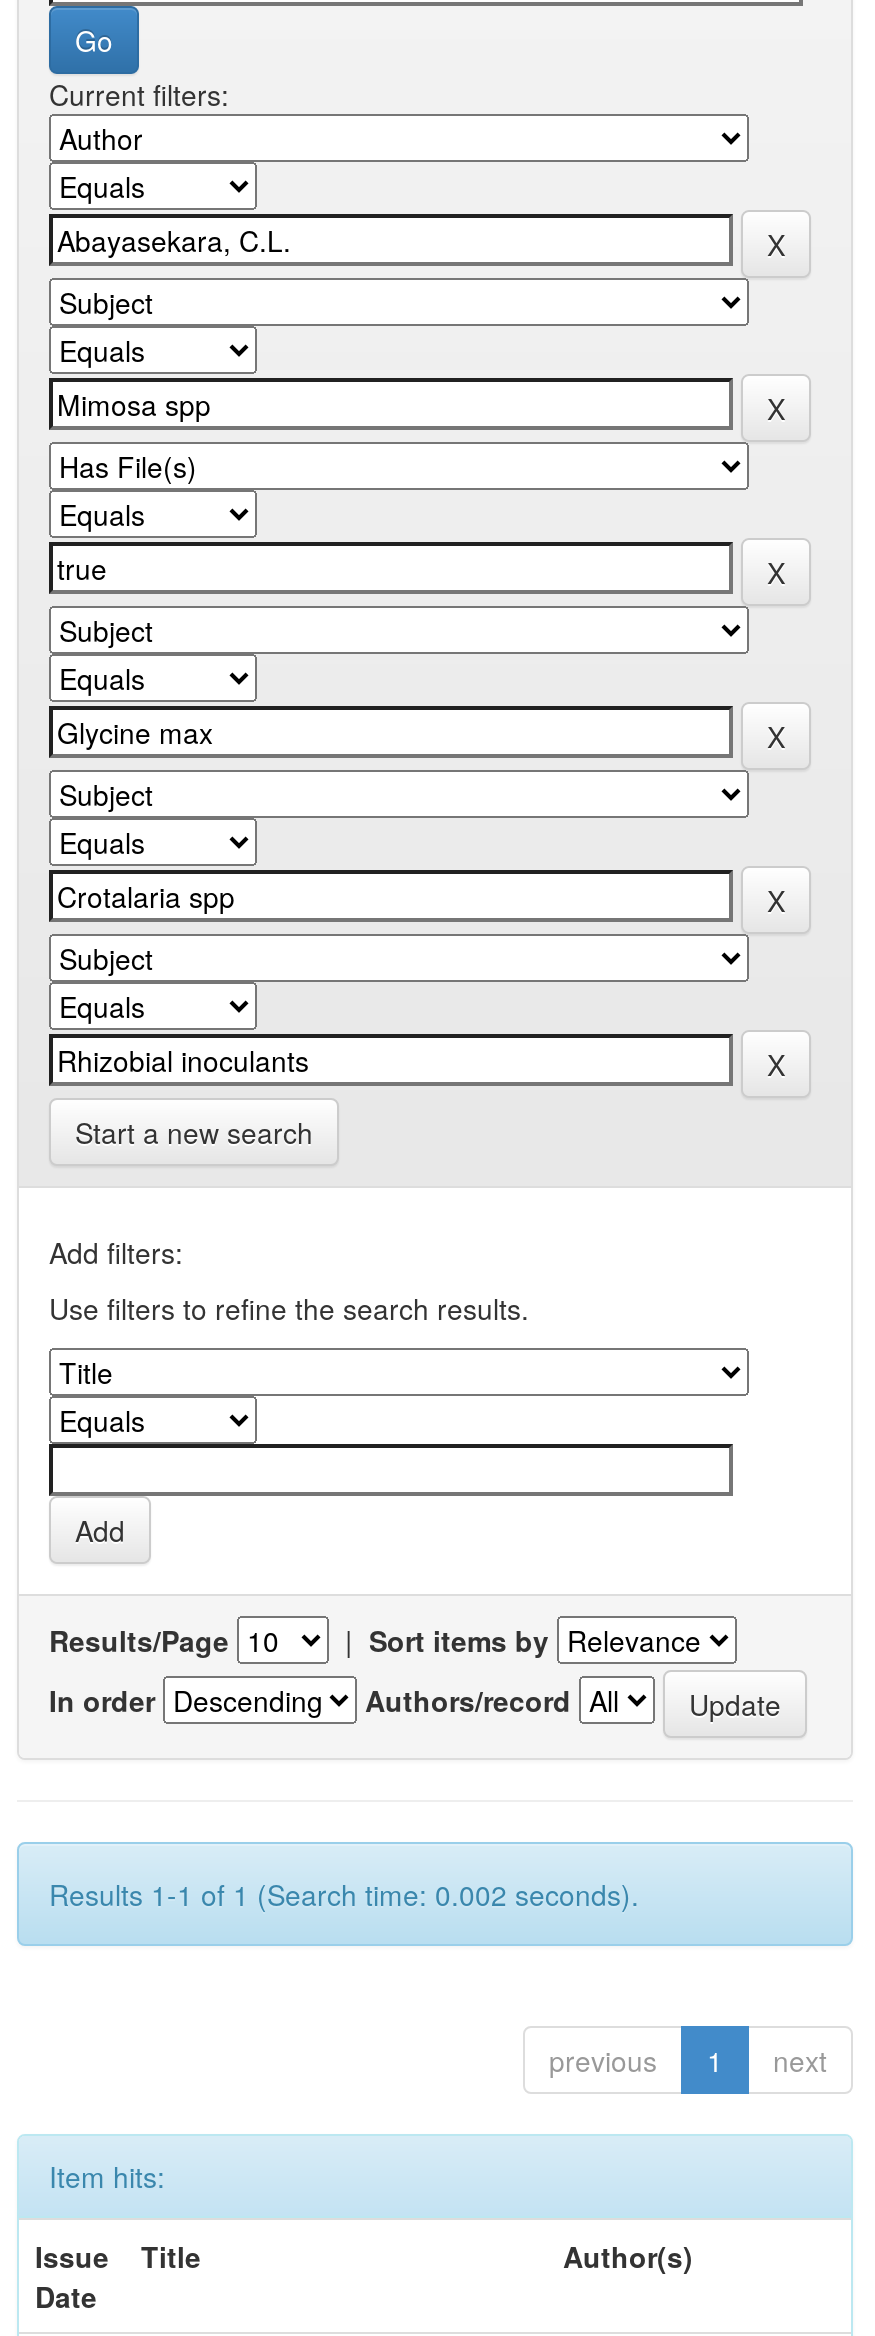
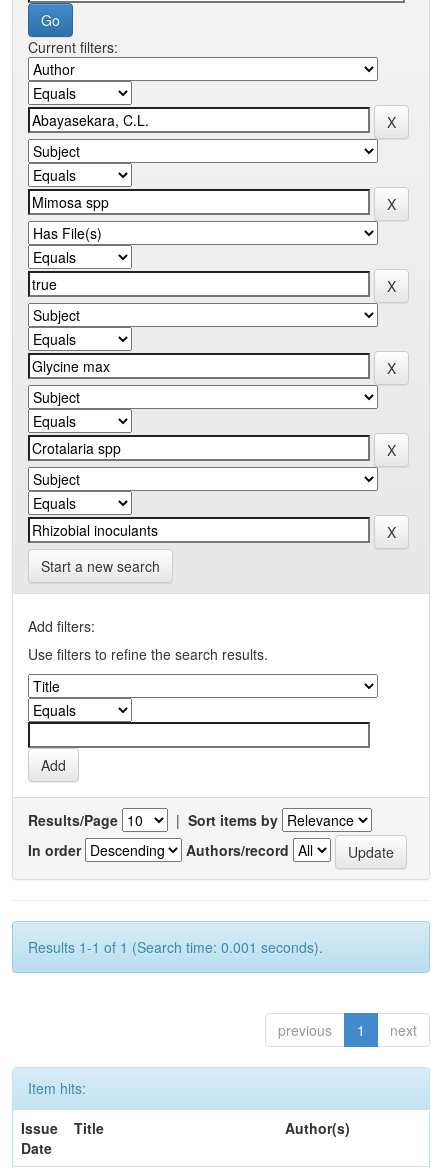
[49,1874,639,1914] Results 1-1 of 1 (Search time: 0.002 seconds). -> [28,937,323,957] Results 1-1 of 1 (Search time: 0.001 seconds).

